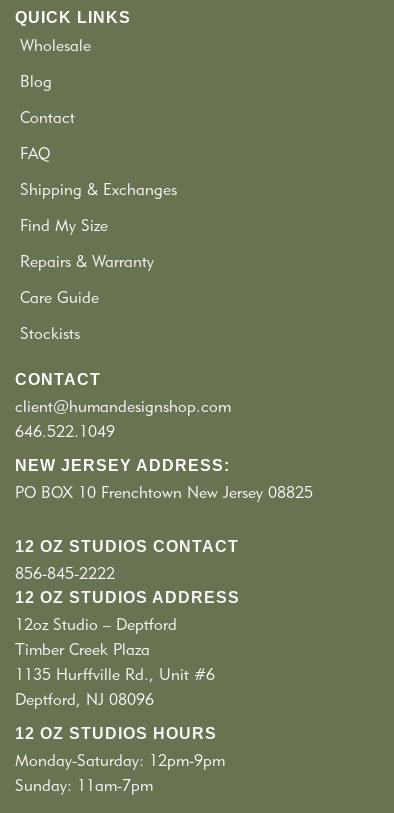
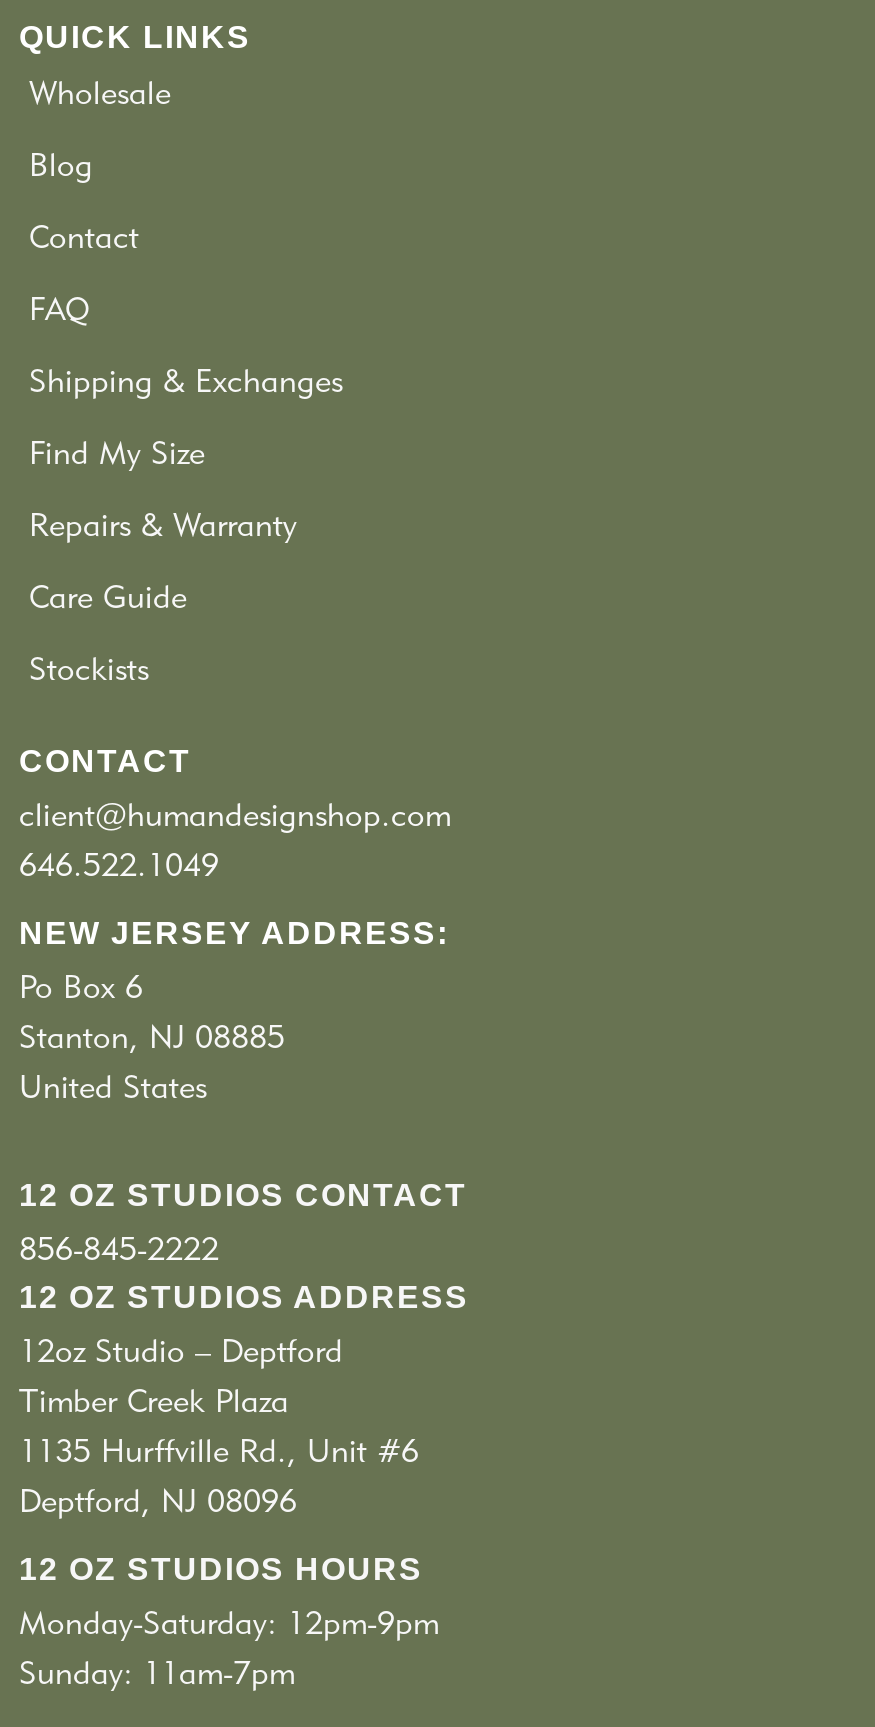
[15,483,313,502] PO BOX 10 Frenchtown New Jersey 08825 -> [19,968,285,1106] Po Box 6 | Stanton, NJ 08885 | United States

